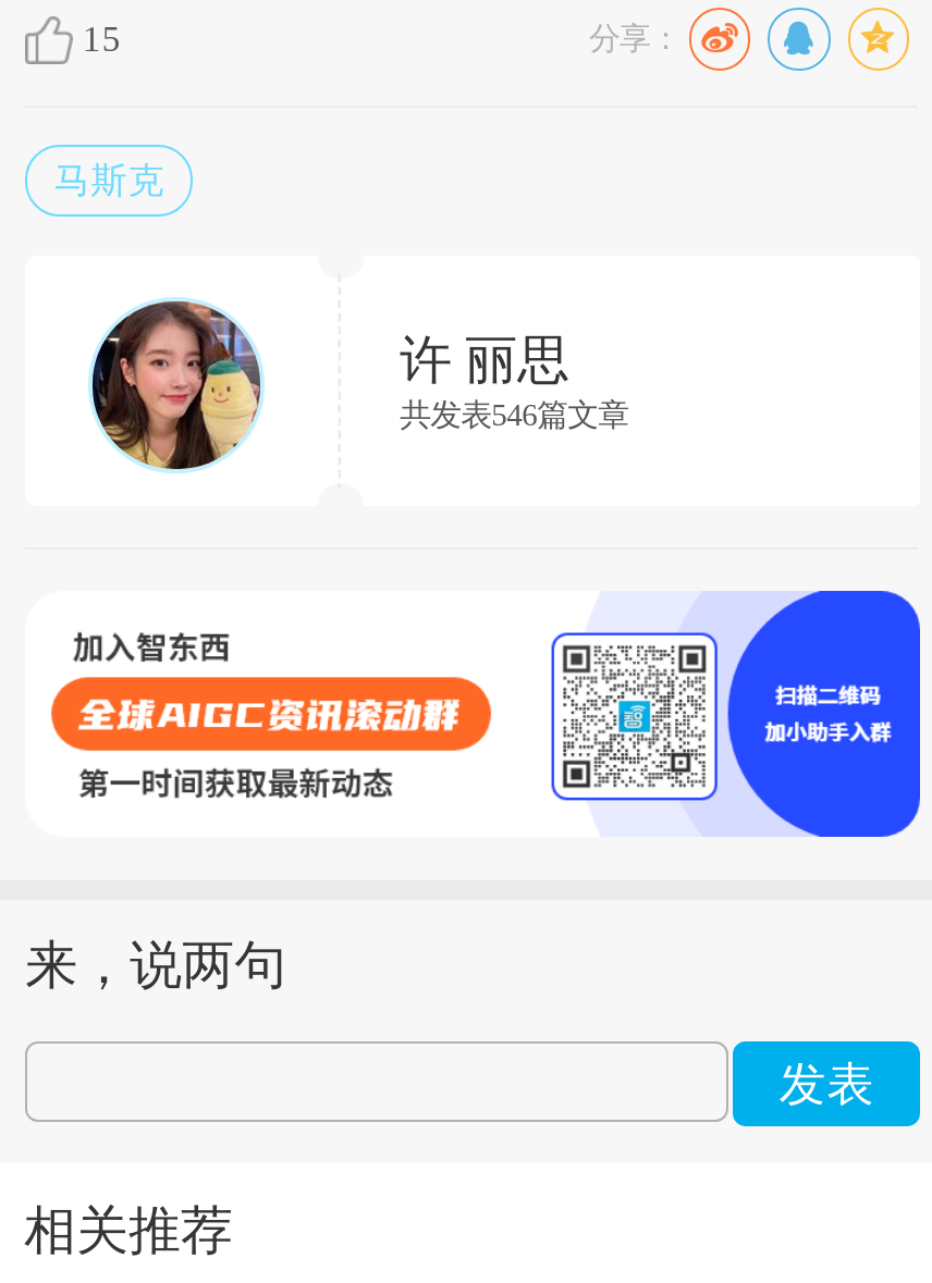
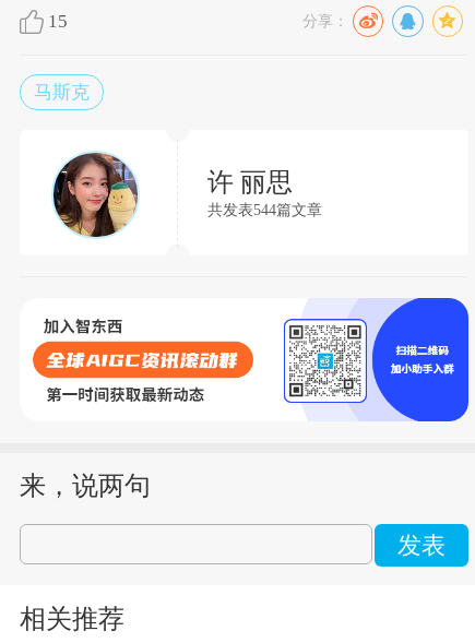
[400,397,628,431] 共发表546篇文章 -> [208,201,322,218] 共发表544篇文章

